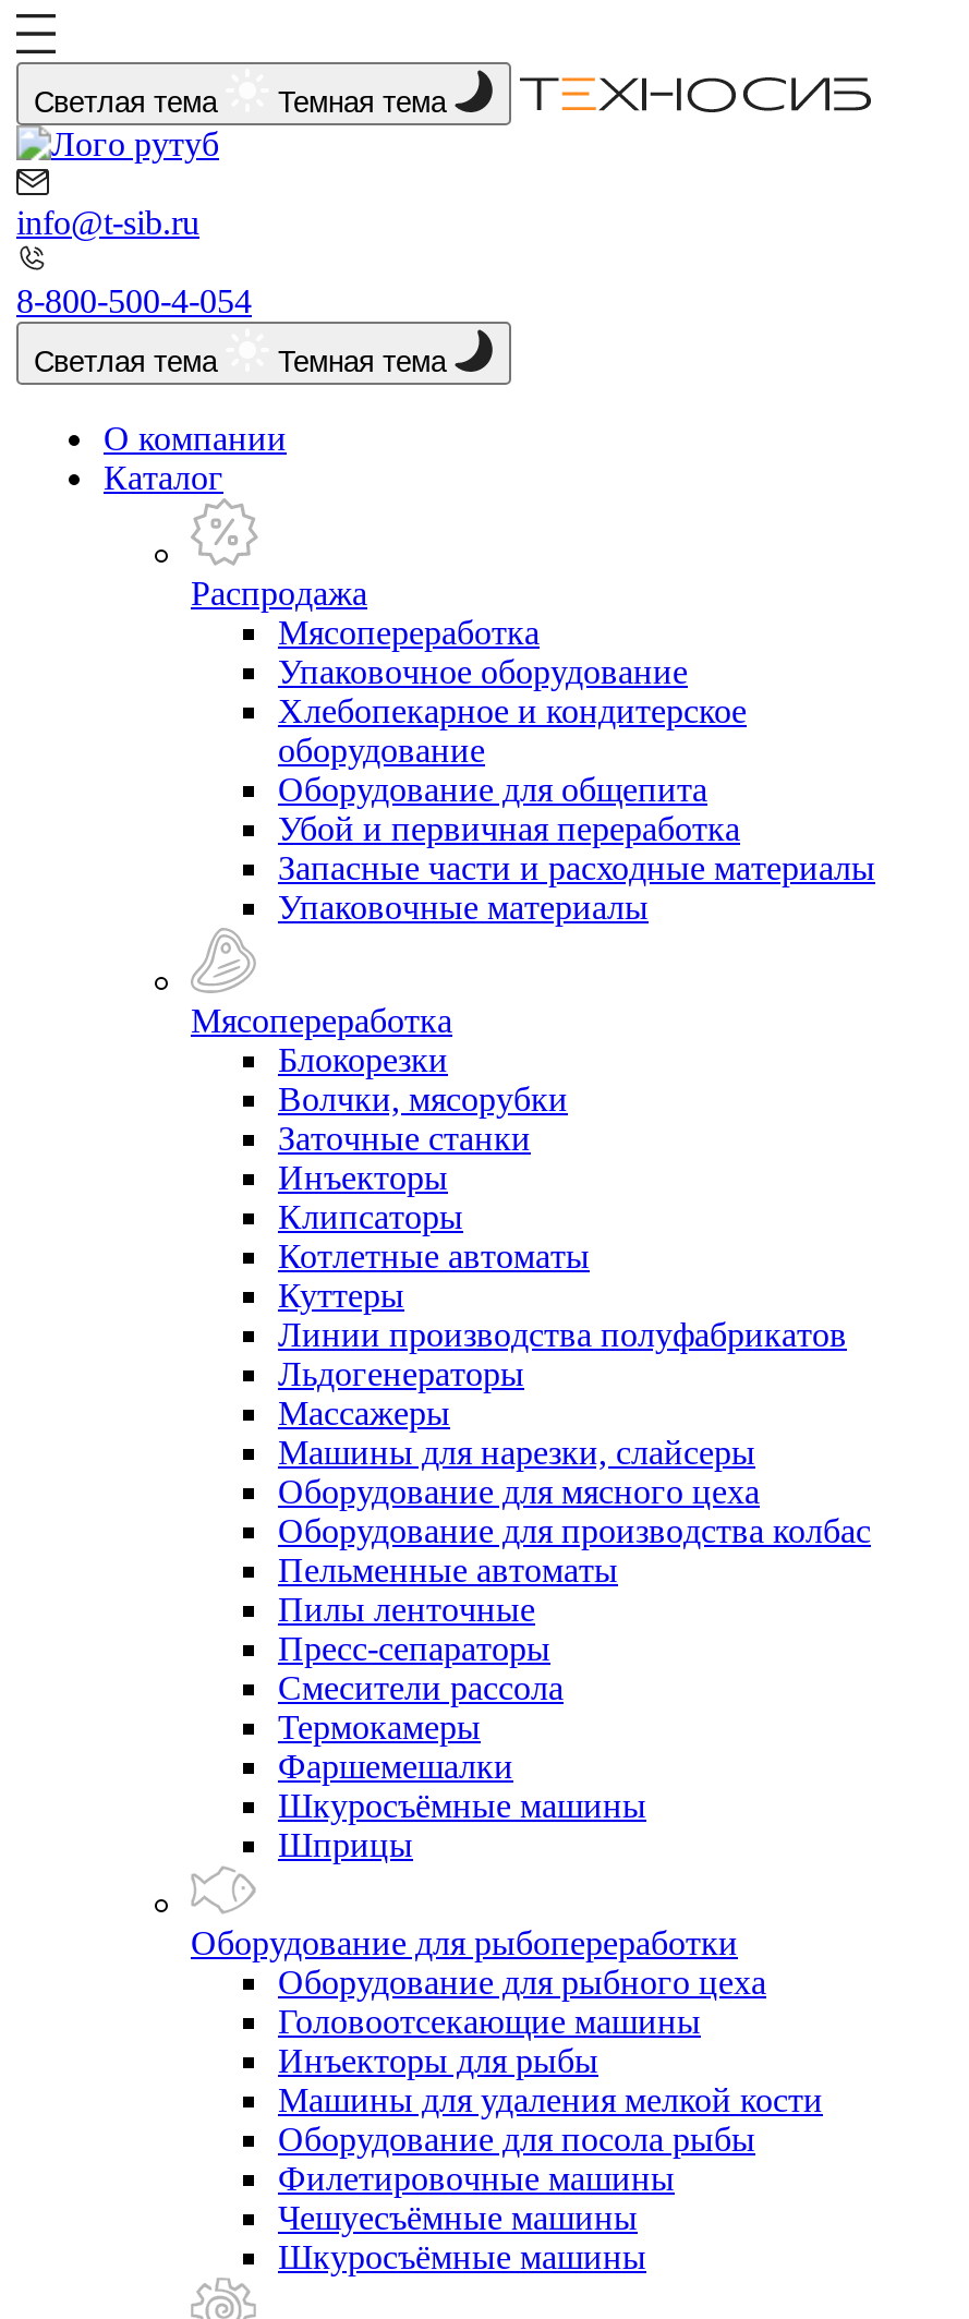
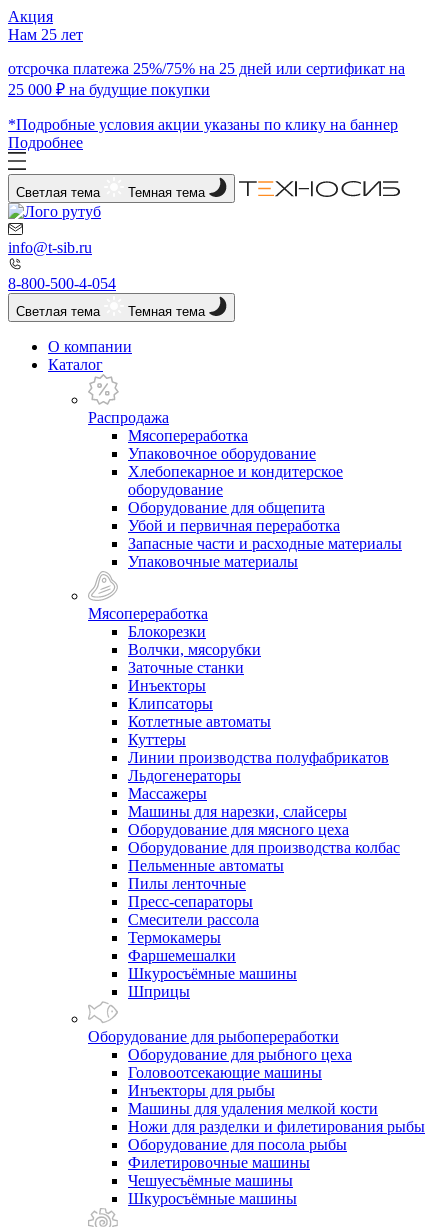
none -> [8,8,405,151] Акция | Нам 25 лет | отсрочка платежа 25%/75% на 25 дней или сертификат на | 25 000 ₽ на будущие покупки | *Подробные условия акции указаны по клику на баннер | Подробнее
none -> [128,1118,425,1135] Ножи для разделки и филетирования рыбы

